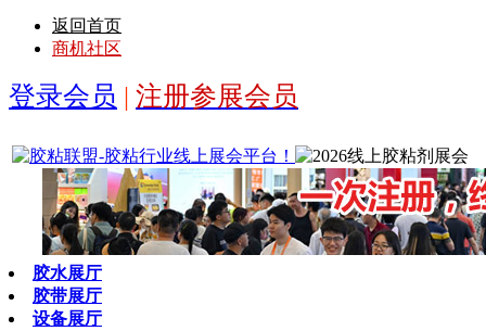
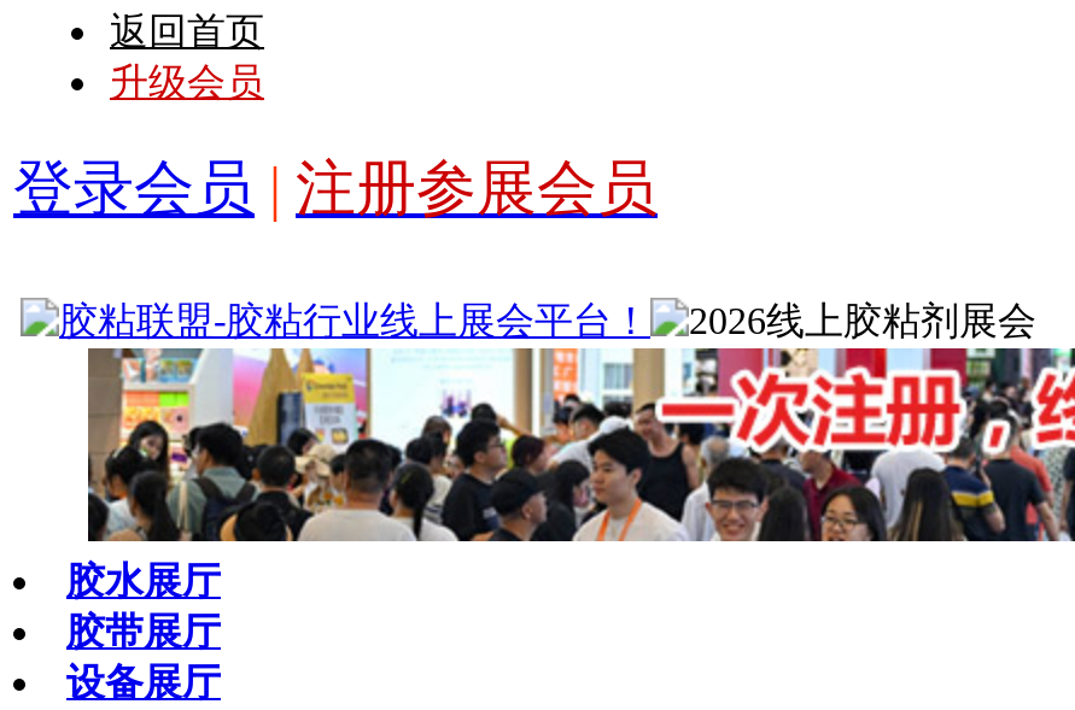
[52,39,121,58] 商机社区 -> [110,61,264,102] 升级会员

